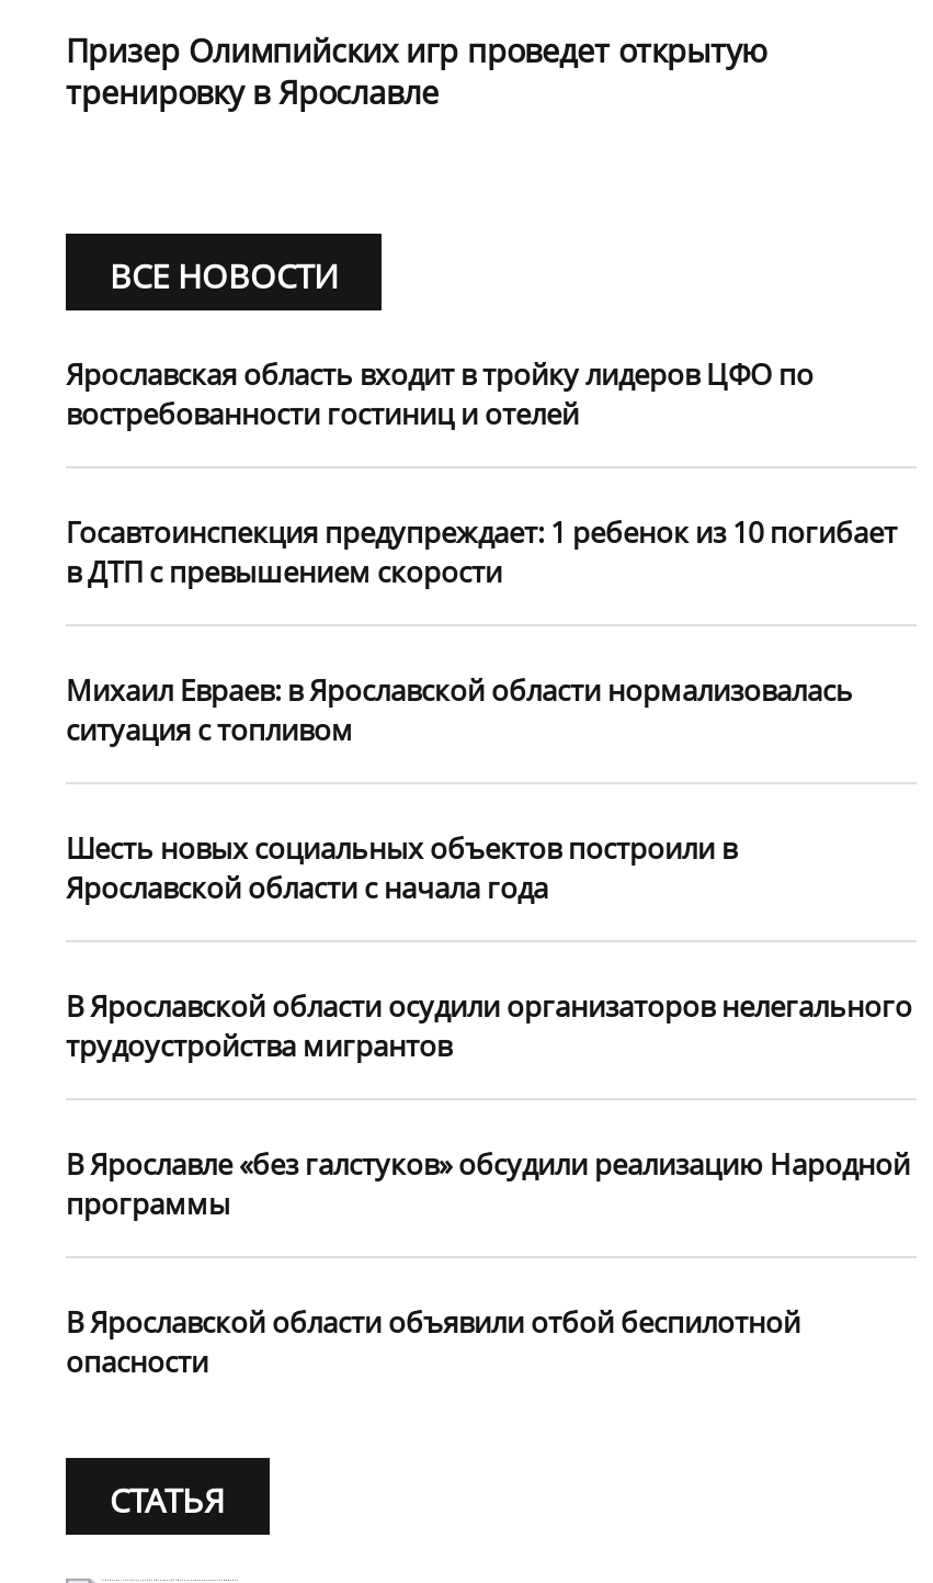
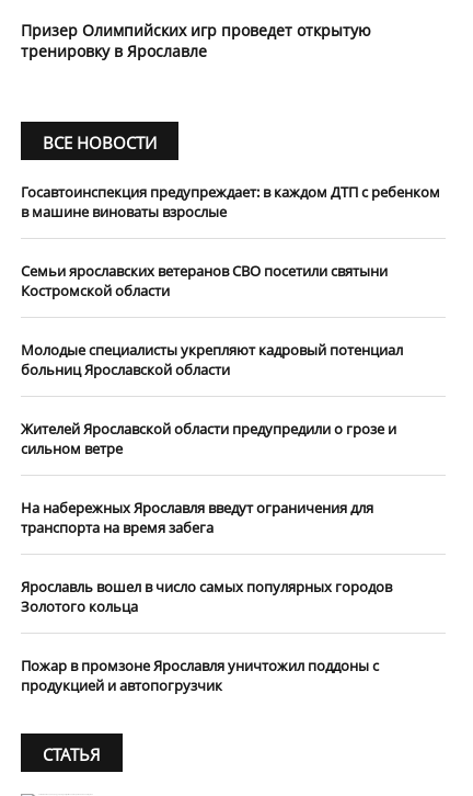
[66,354,813,433] Ярославская область входит в тройку лидеров ЦФО по | востребованности гостиниц и отелей -> [21,182,440,221] Госавтоинспекция предупреждает: в каждом ДТП с ребенком | в машине виноваты взрослые
[66,512,897,591] Госавтоинспекция предупреждает: 1 ребенок из 10 погибает | в ДТП с превышением скорости -> [21,261,388,300] Семьи ярославских ветеранов СВО посетили святыни | Костромской области
[66,670,853,749] Михаил Евраев: в Ярославской области нормализовалась | ситуация с топливом -> [21,340,403,379] Молодые специалисты укрепляют кадровый потенциал | больниц Ярославской области
[66,828,737,907] Шесть новых социальных объектов построили в | Ярославской области с начала года -> [21,419,396,458] Жителей Ярославской области предупредили о грозе и | сильном ветре
[66,986,912,1065] В Ярославской области осудили организаторов нелегального | трудоустройства мигрантов -> [21,498,373,537] На набережных Ярославля введут ограничения для | транспорта на время забега
[66,1144,910,1223] В Ярославле «без галстуков» обсудили реализацию Народной | программы -> [21,577,392,616] Ярославль вошел в число самых популярных городов | Золотого кольца
[66,1302,800,1381] В Ярославской области объявили отбой беспилотной | опасности -> [21,656,379,695] Пожар в промзоне Ярославля уничтожил поддоны с | продукцией и автопогрузчик

